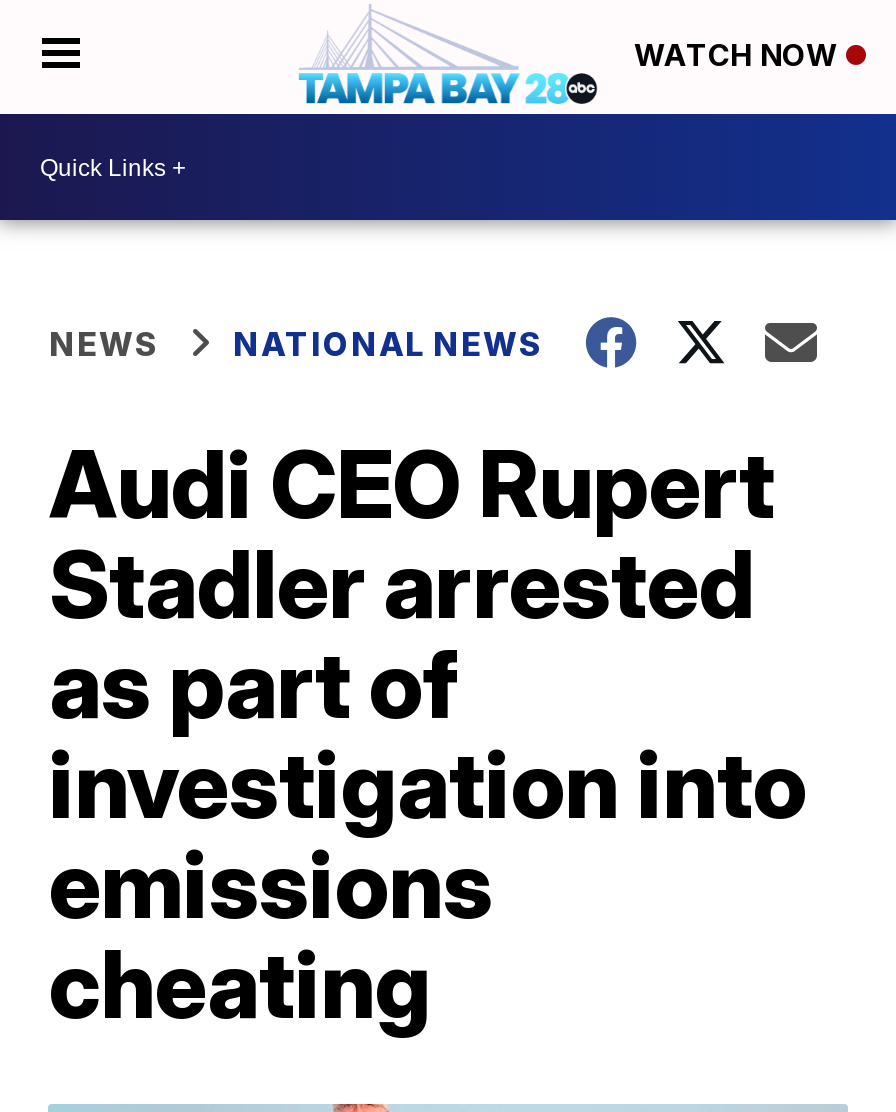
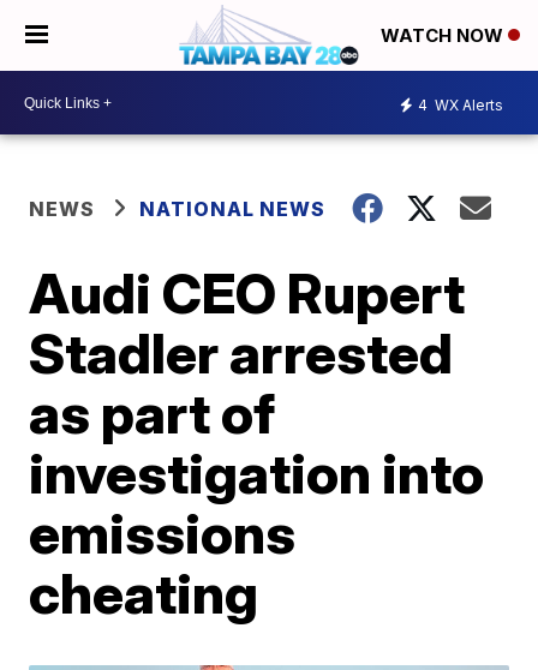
none -> [418,95,503,113] 4 WX Alerts

